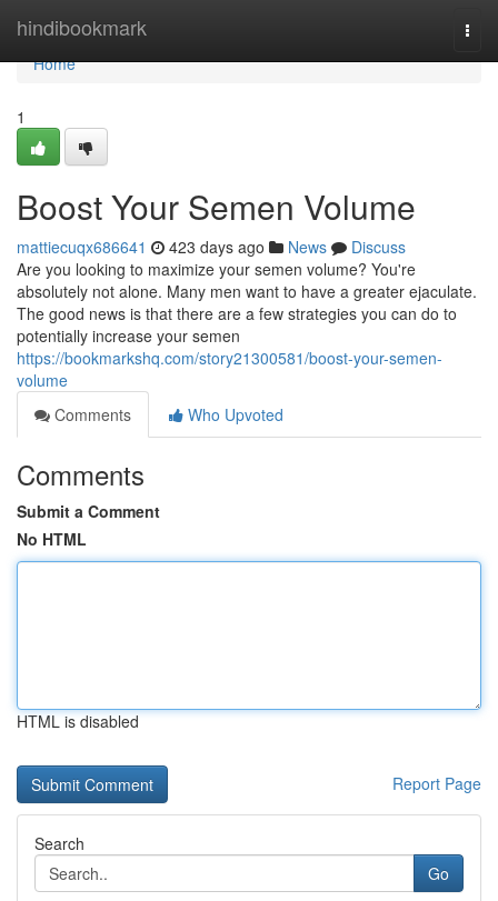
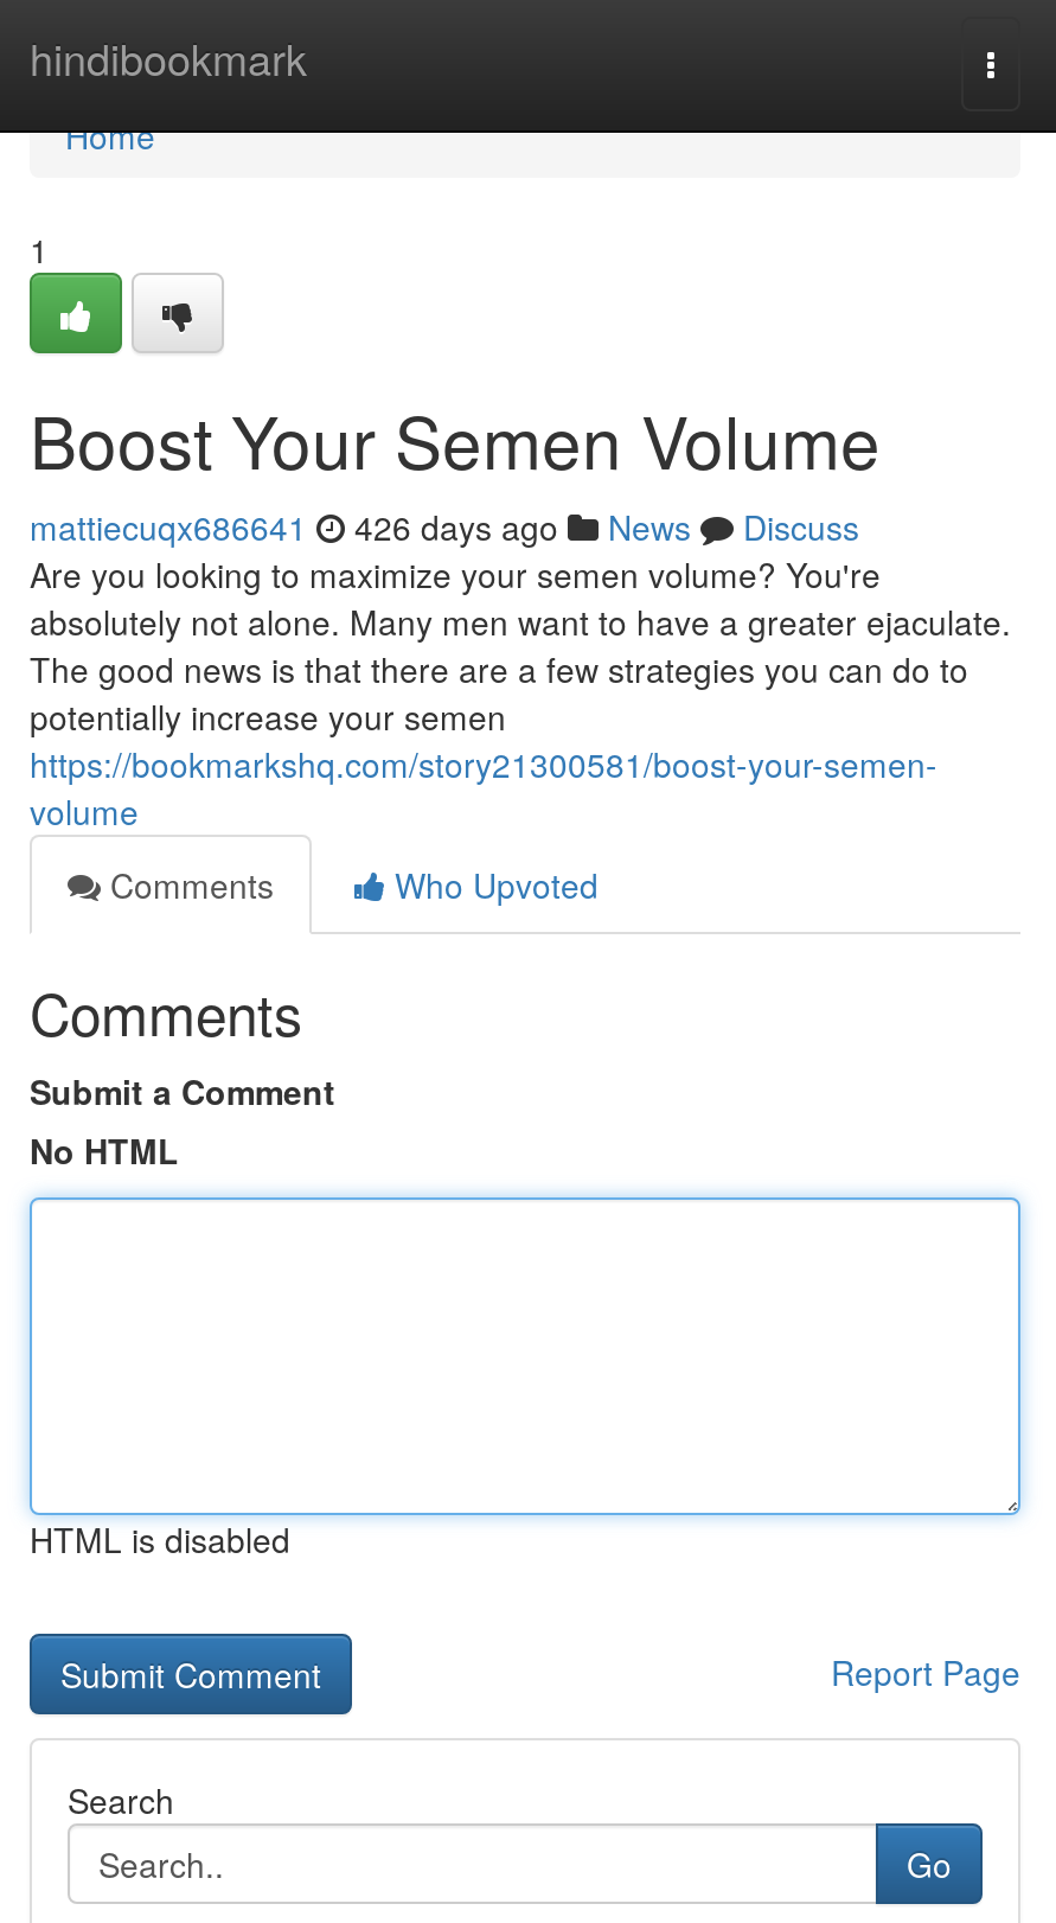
[17,236,406,258] mattiecuqx686641 423 days ago News Discuss -> [30,503,859,550] mattiecuqx686641 426 days ago News Discuss

